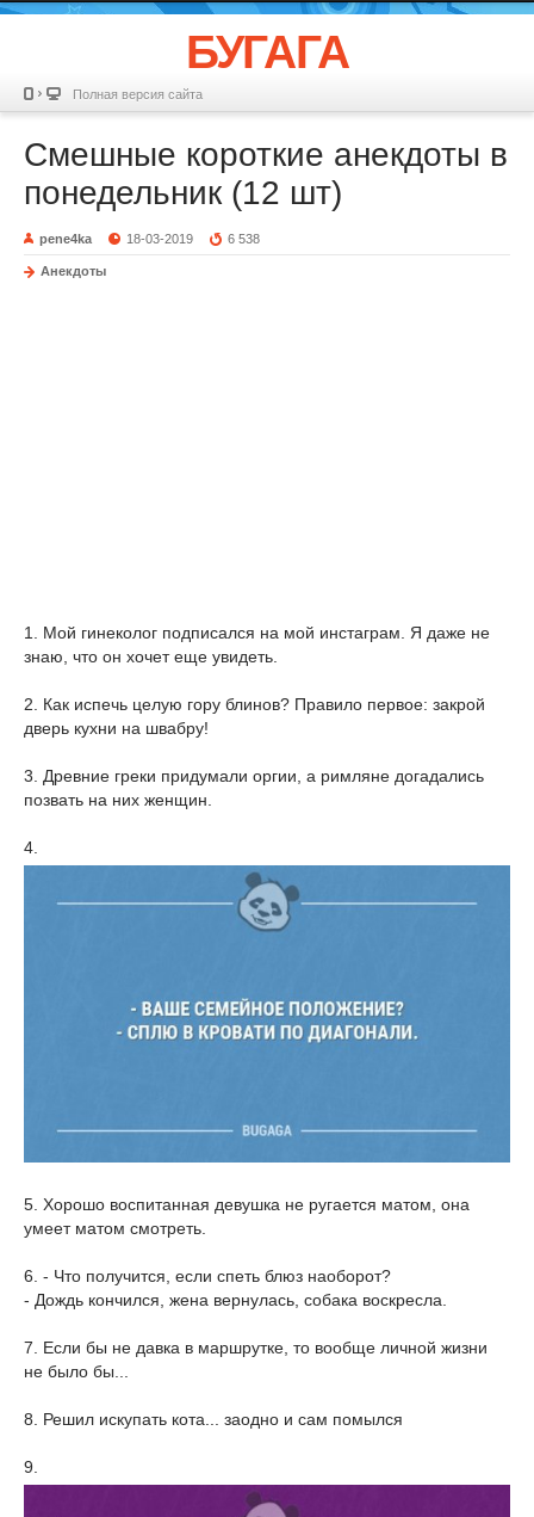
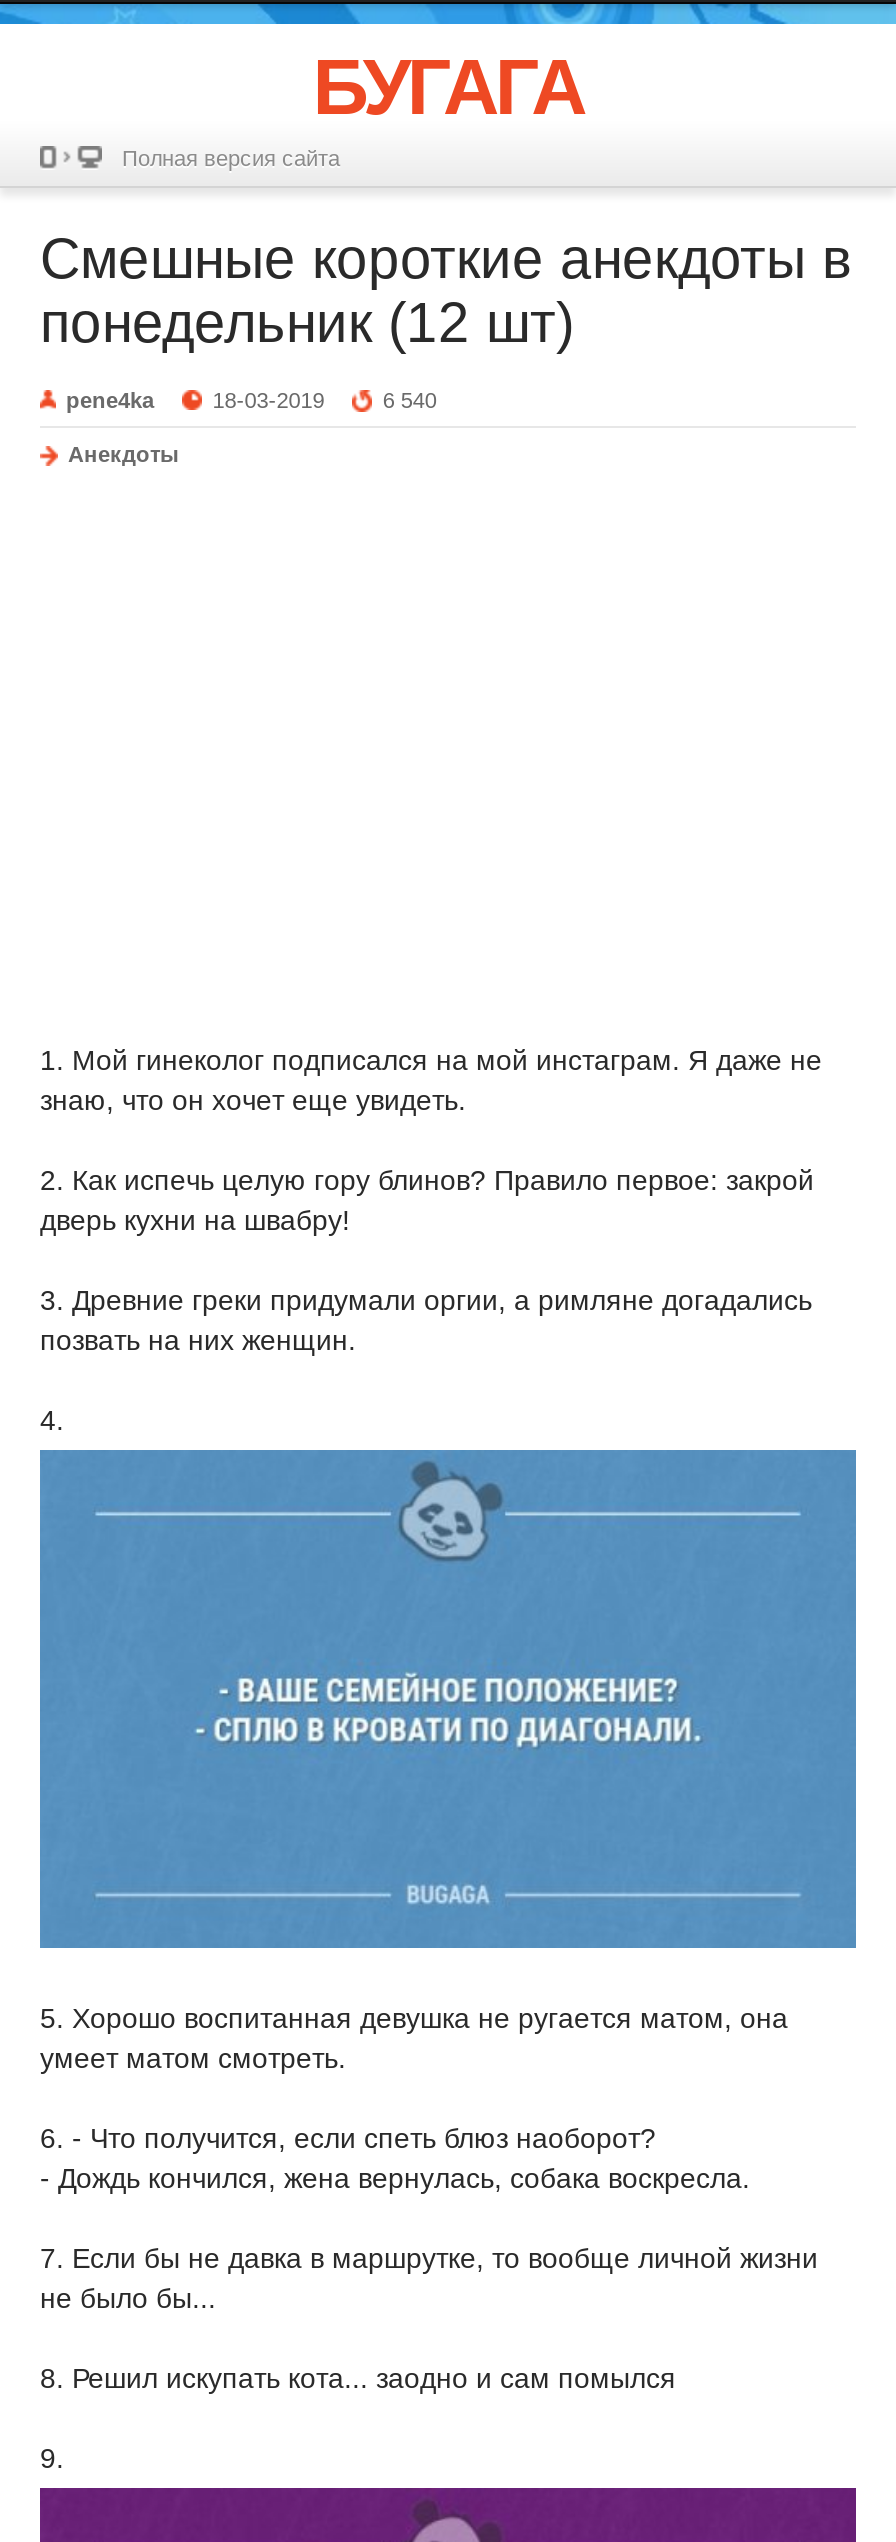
[228,232,260,246] 6 538 -> [383,388,437,412] 6 540

